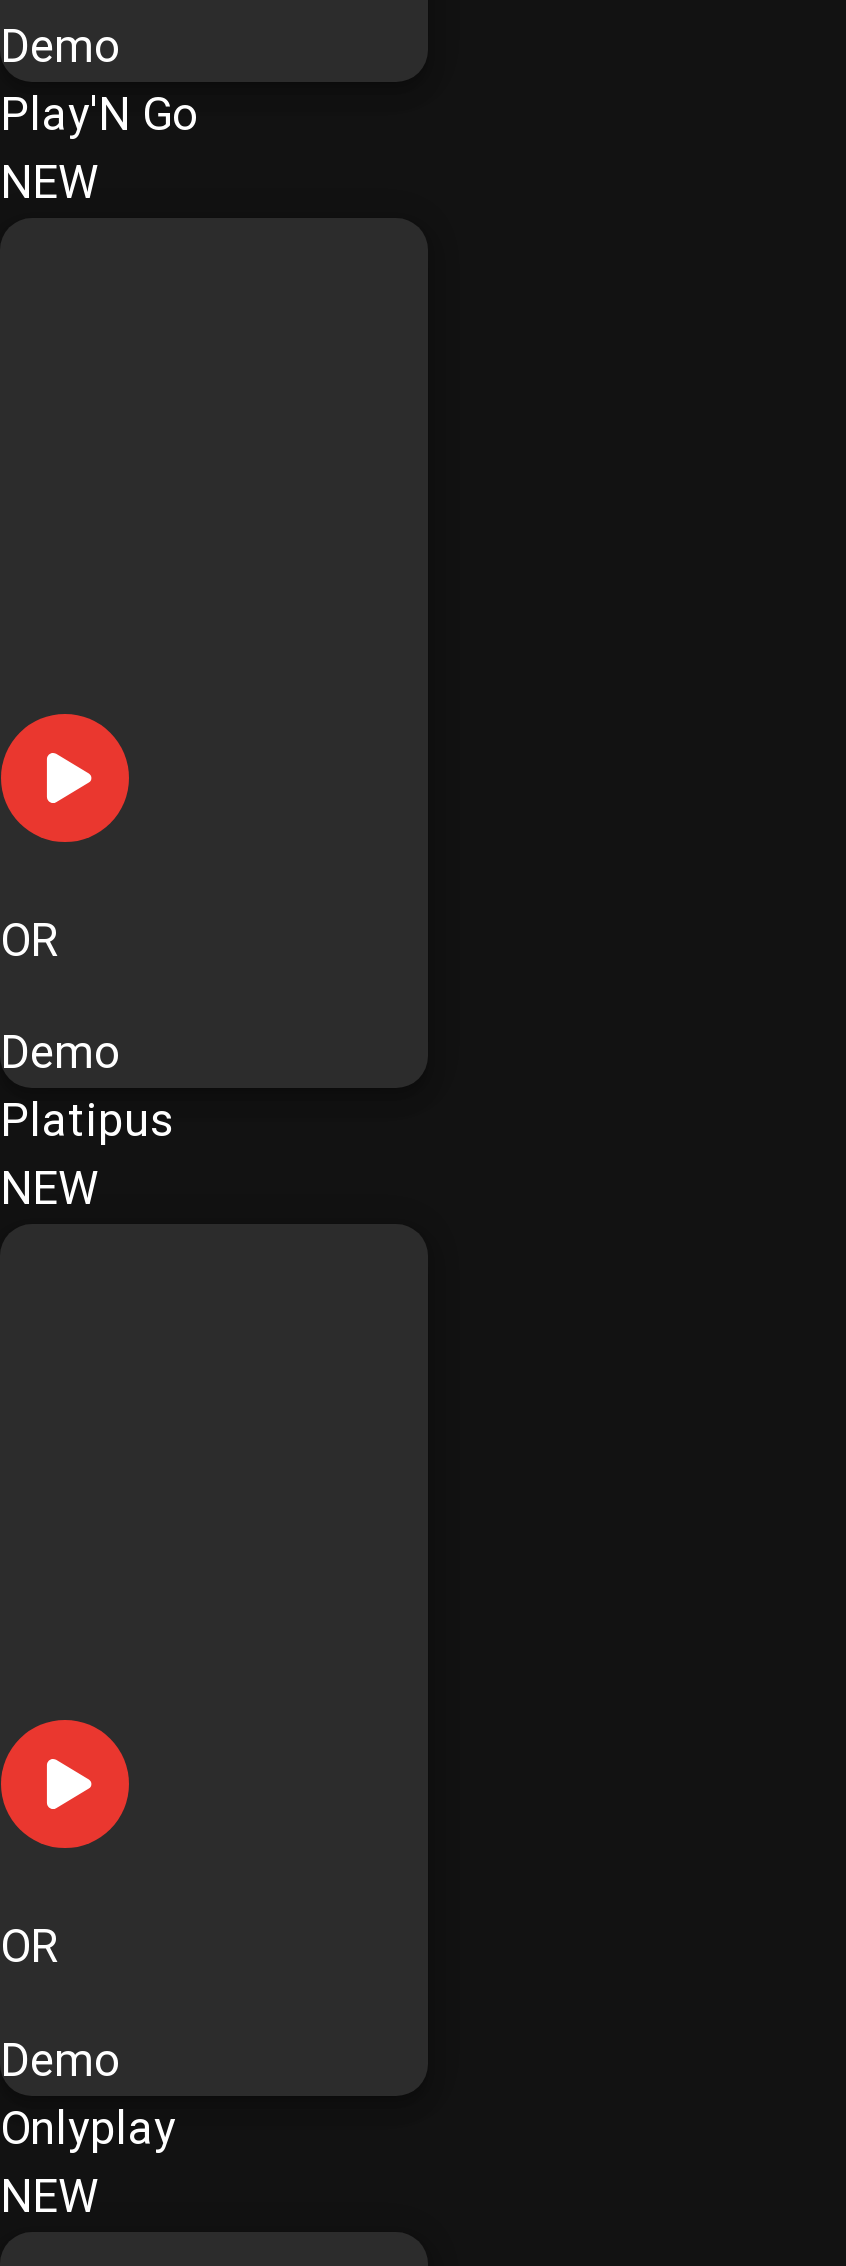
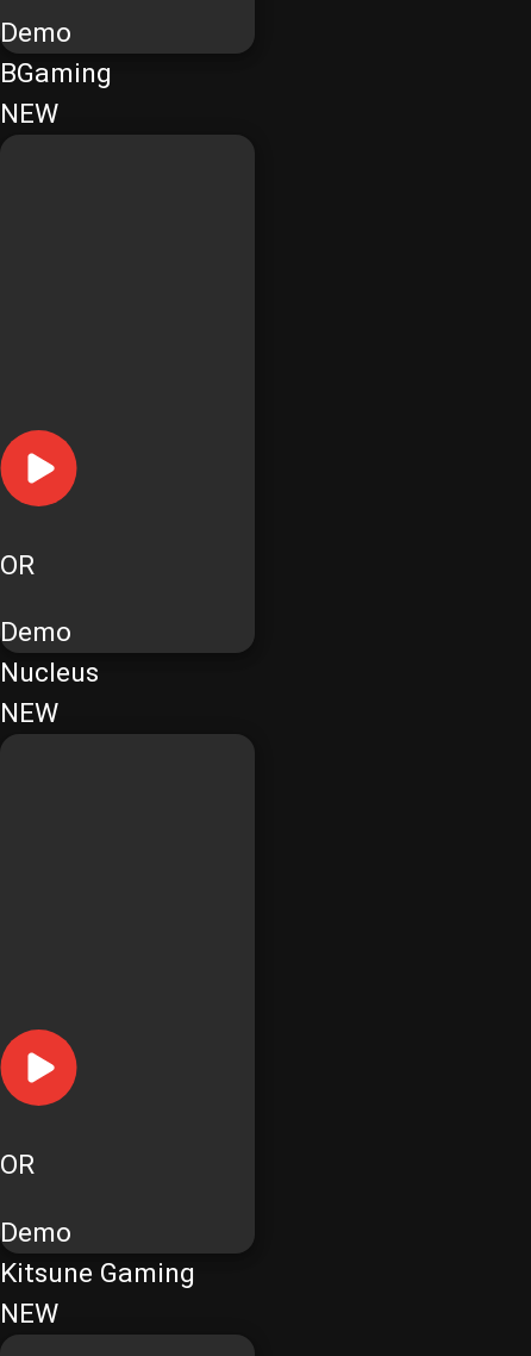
[0,87,198,141] Play'N Go -> [0,57,112,89] BGaming
[0,1095,172,1149] Platipus -> [0,657,99,689] Nucleus
[0,2102,176,2156] Onlyplay -> [0,1257,195,1289] Kitsune Gaming

